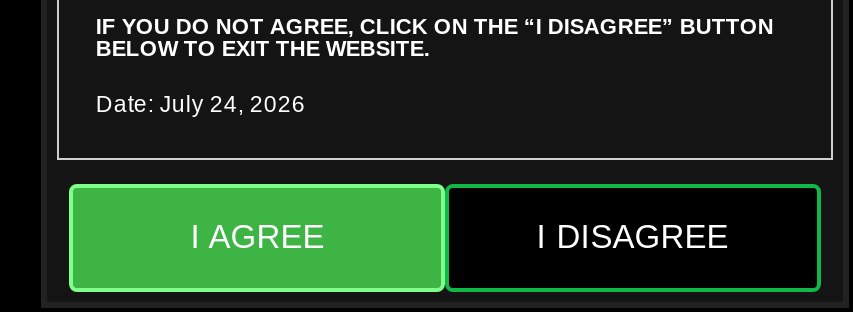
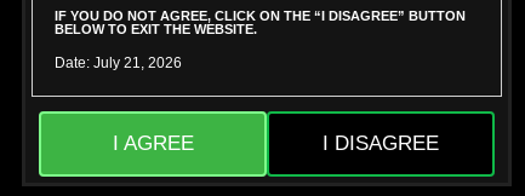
[96,91,306,117] Date: July 24, 2026 -> [55,55,182,71] Date: July 21, 2026

